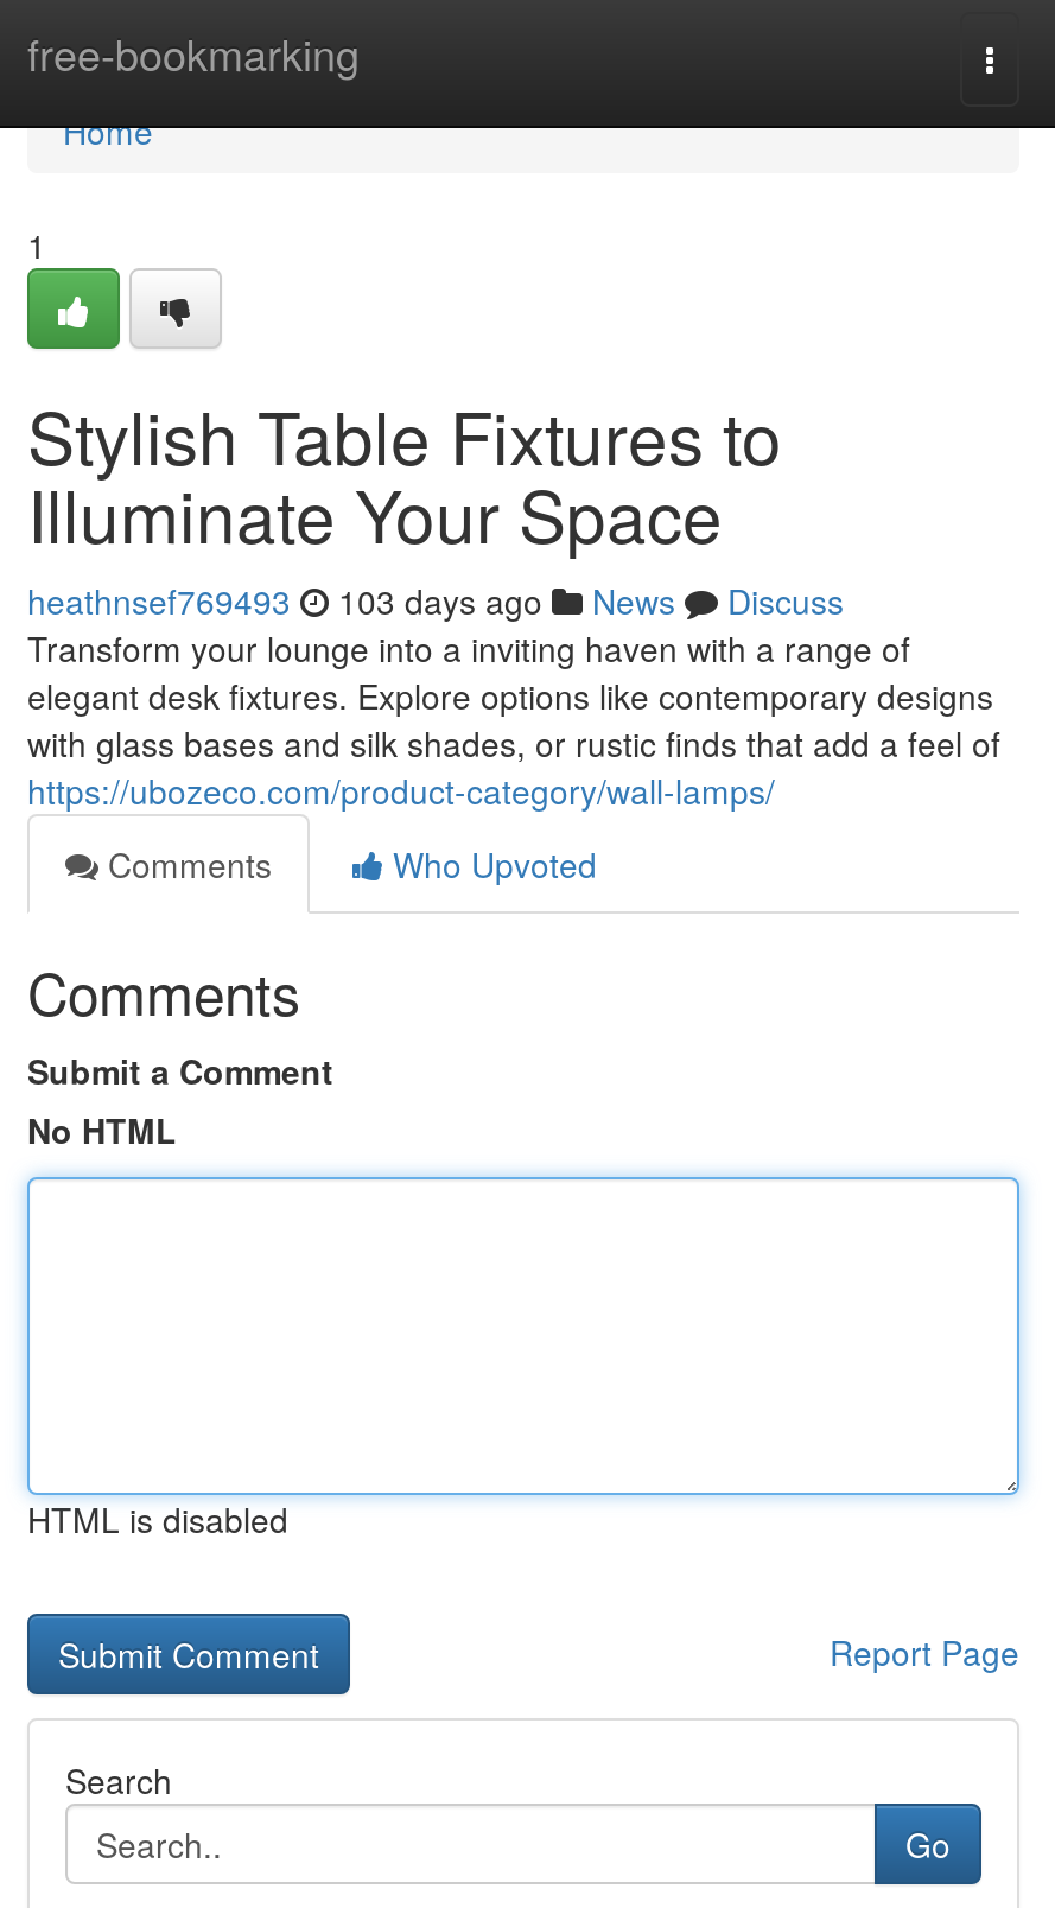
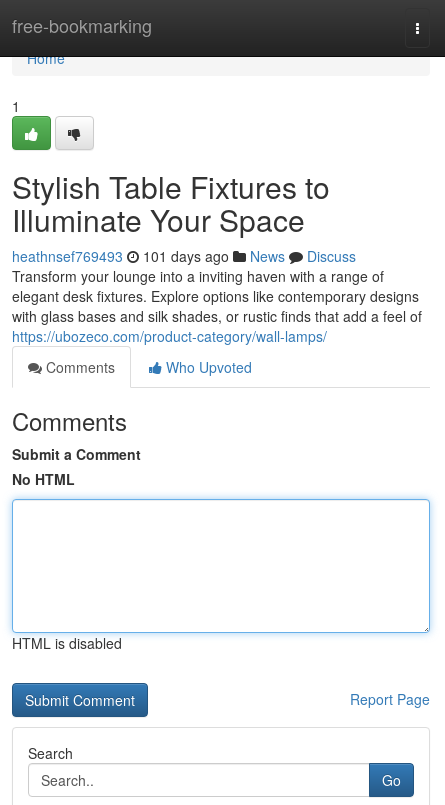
[27,577,844,624] heathnsef769493 103 days ago News Discuss -> [12,246,356,266] heathnsef769493 101 days ago News Discuss

